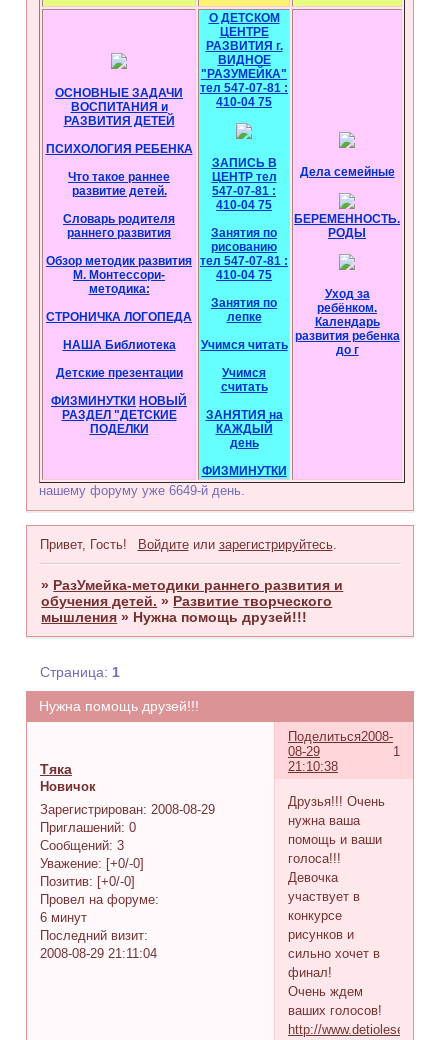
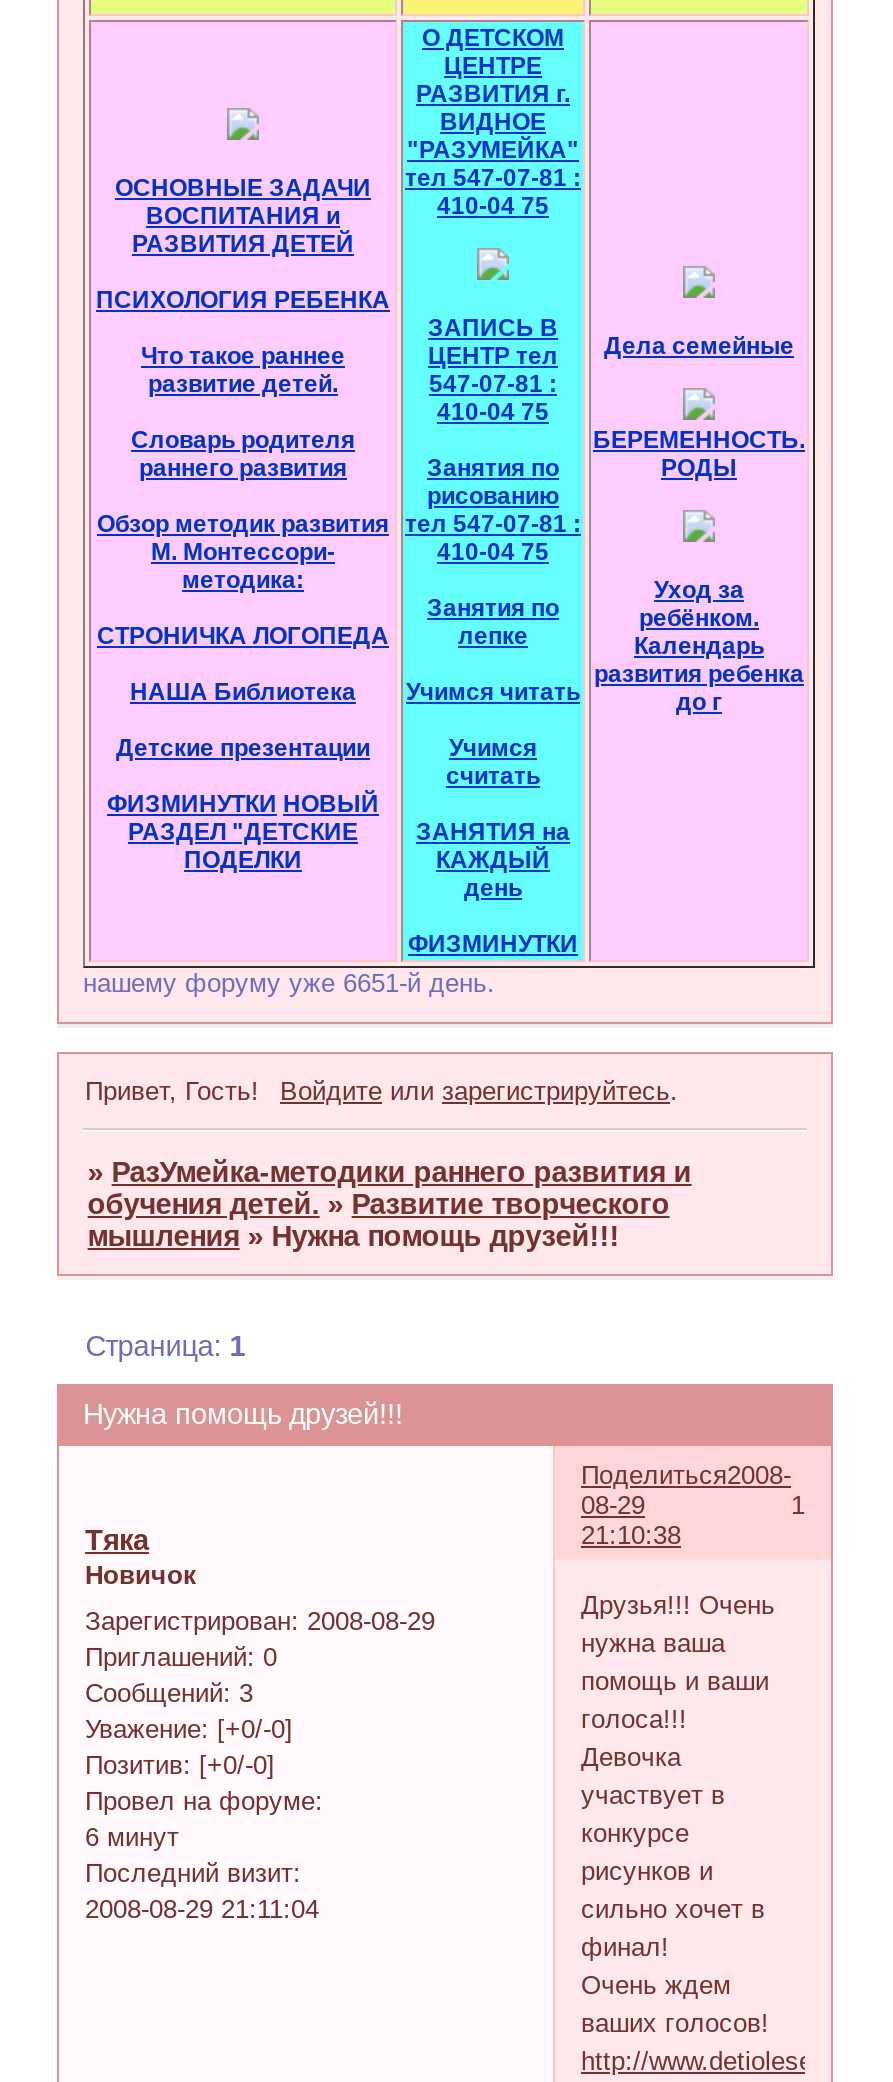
[39,483,245,498] нашему форуму уже 6649-й день. -> [83,968,495,998] нашему форуму уже 6651-й день.

